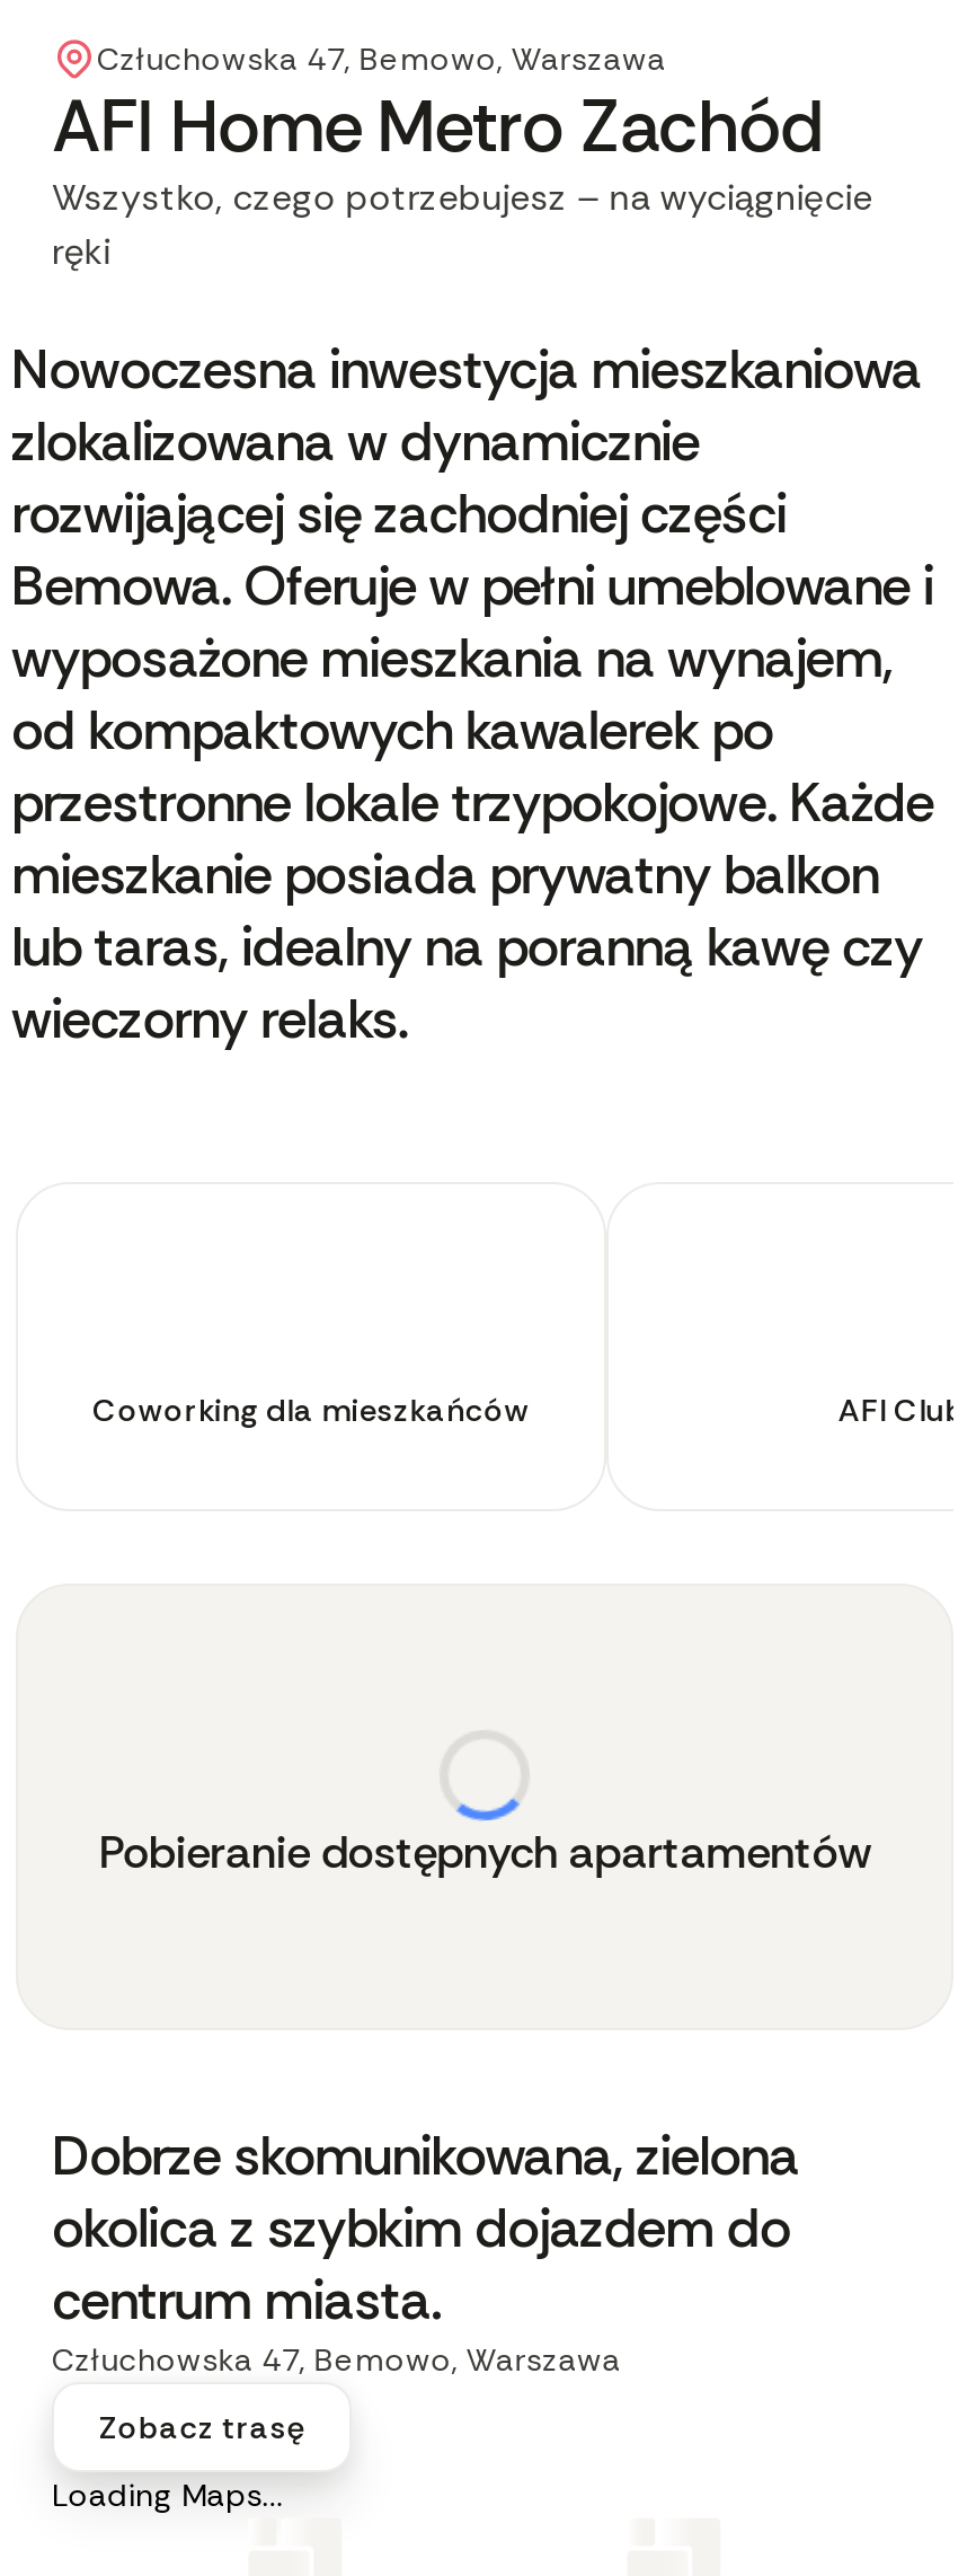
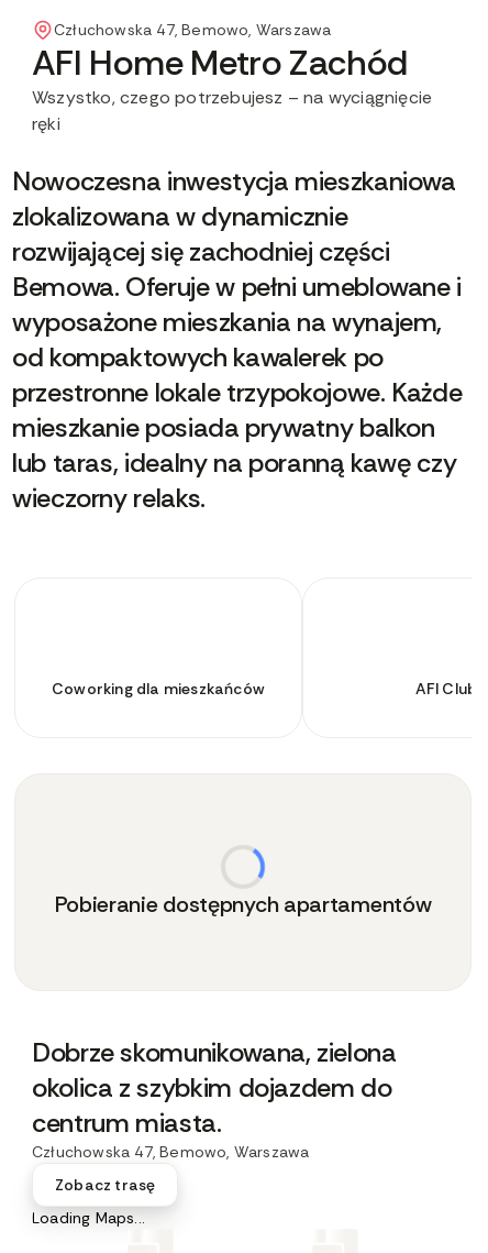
[455,1739,530,1818] [image] -> [231,848,266,888] [image]

